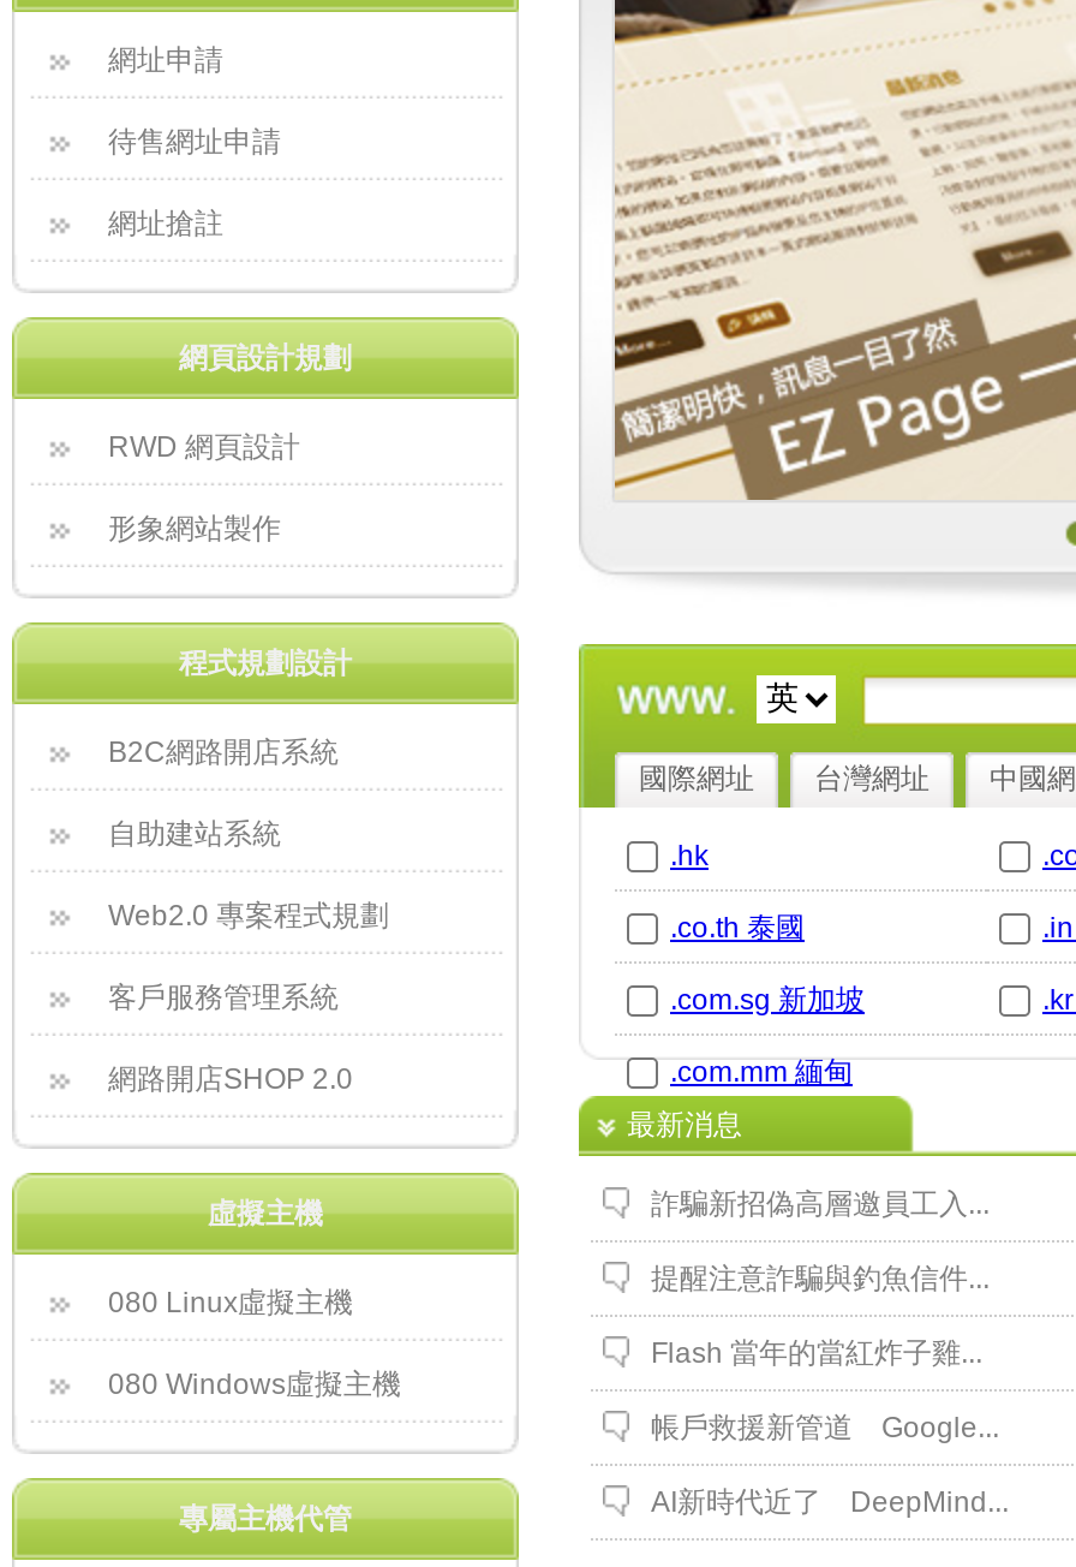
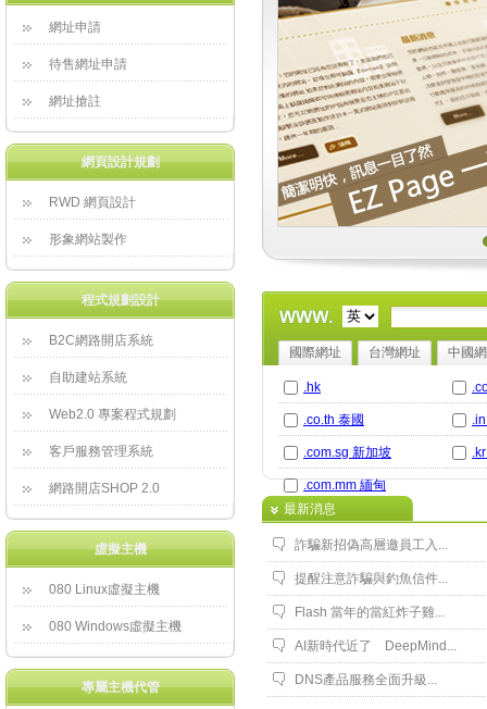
[651,1411,999,1444] 帳戶救援新管道 Google... -> none
moved [651,1485,1009,1519] -> [295,638,457,654]: AI新時代近了 DeepMind...
none -> [295,672,437,687] DNS產品服務全面升級...

